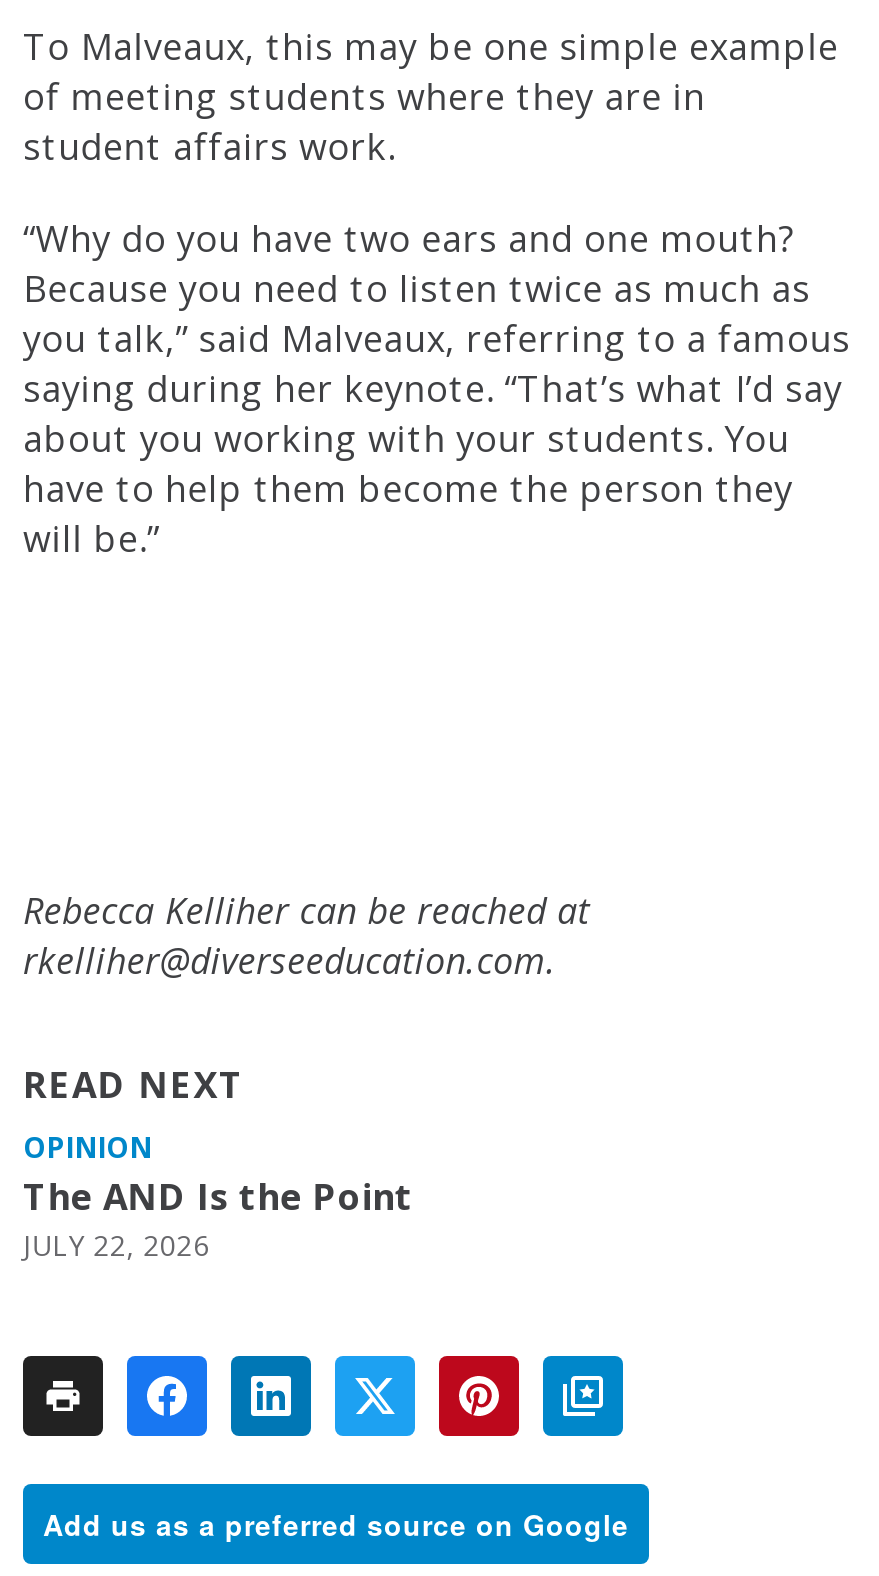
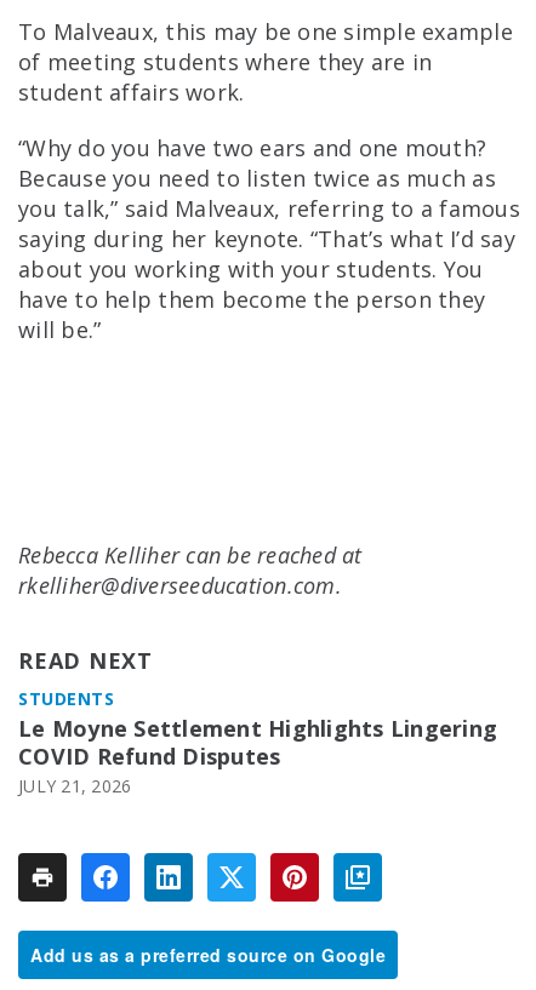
[23,1128,413,1264] OPINION | The AND Is the Point | JULY 22, 2026 -> [18,687,497,798] STUDENTS | Le Moyne Settlement Highlights Lingering | COVID Refund Disputes | JULY 21, 2026

